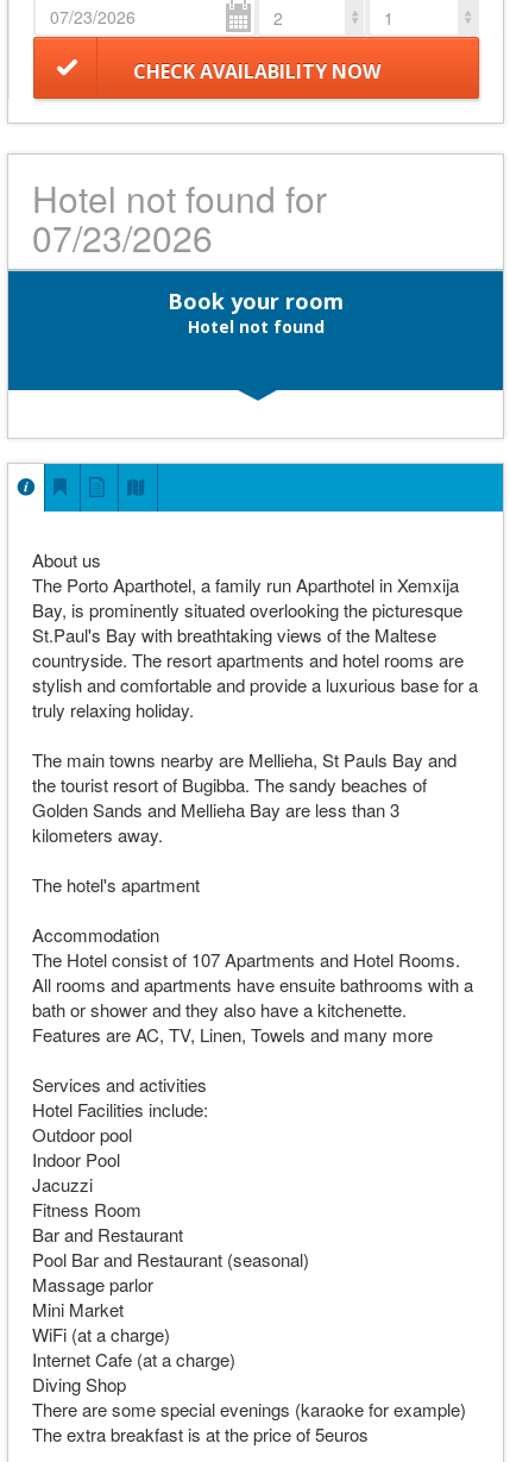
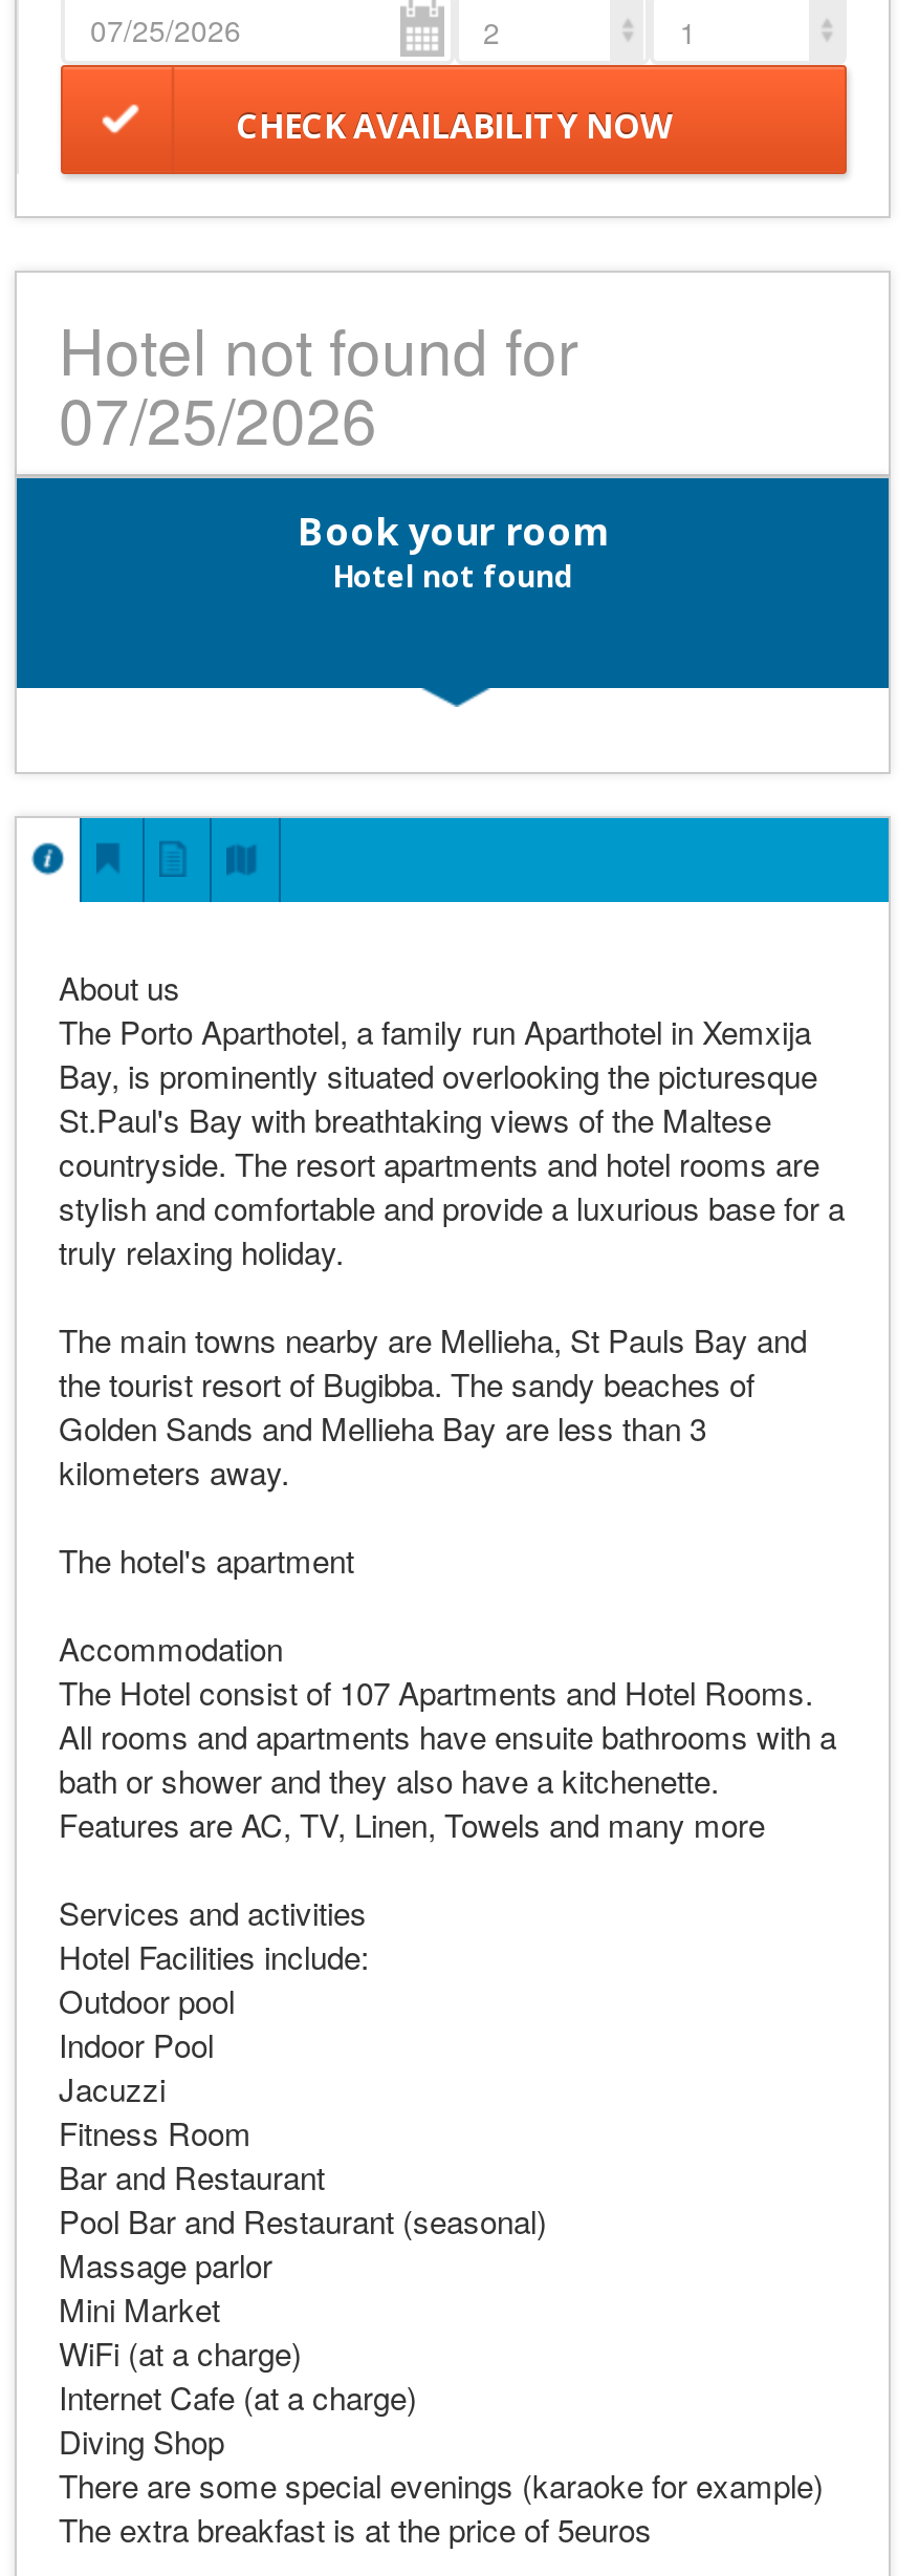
[32,212,213,263] 07/23/2026 -> [59,374,377,464] 07/25/2026

